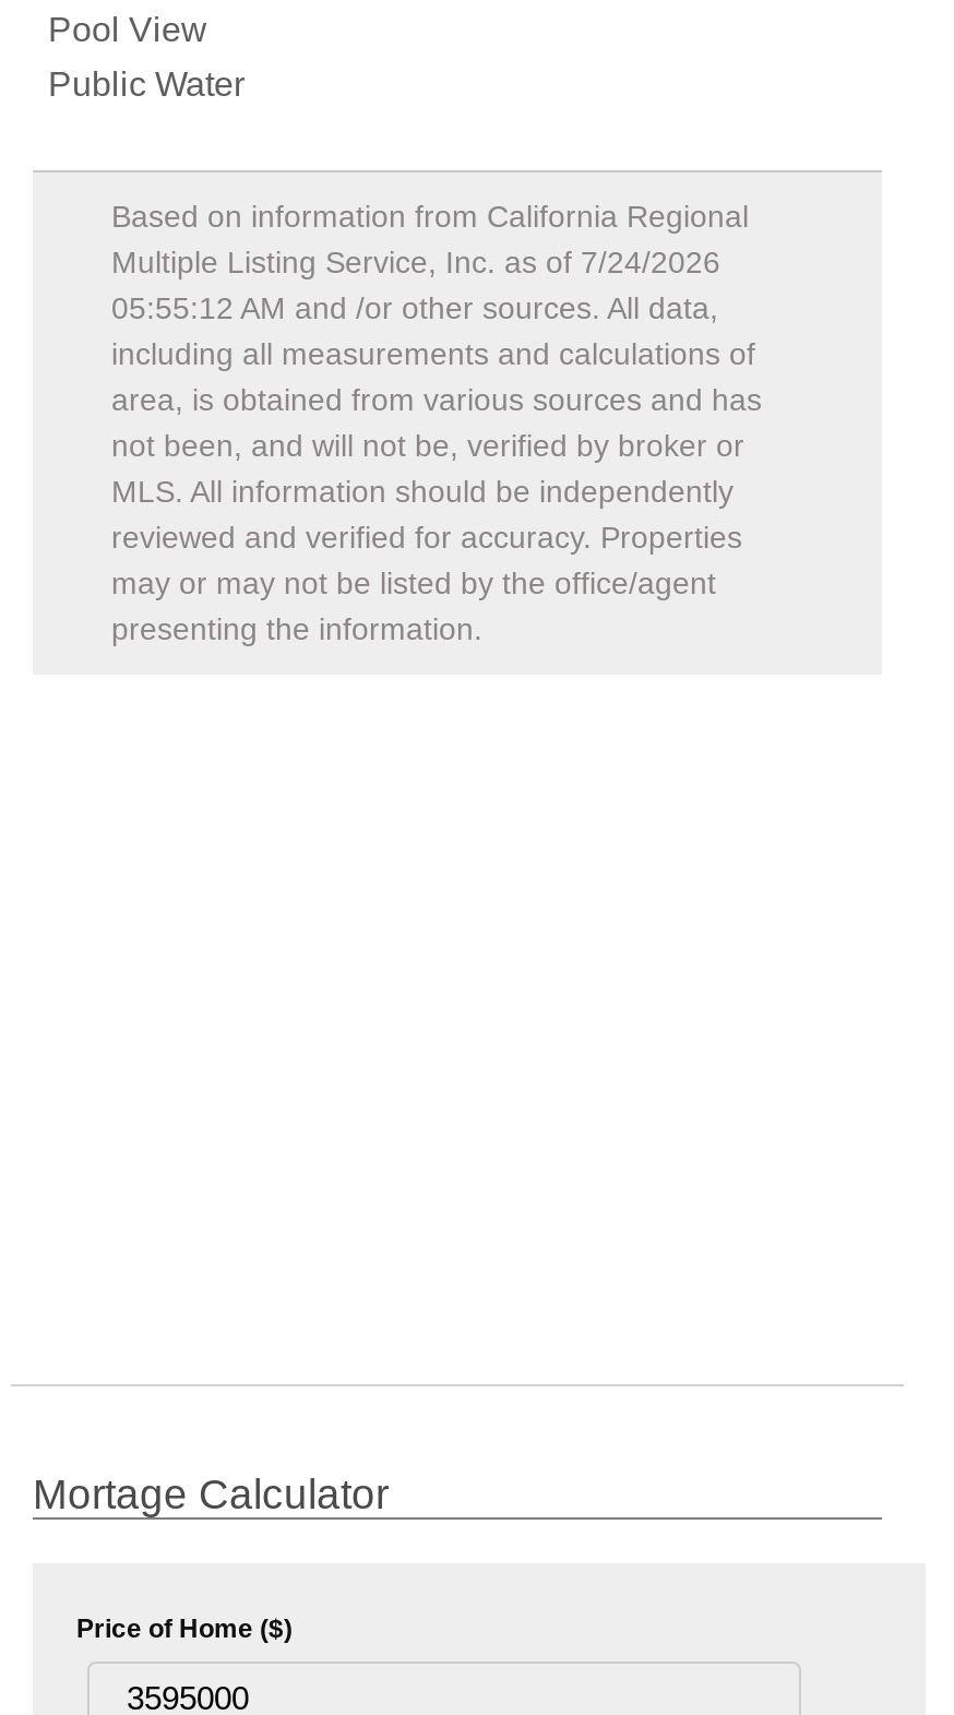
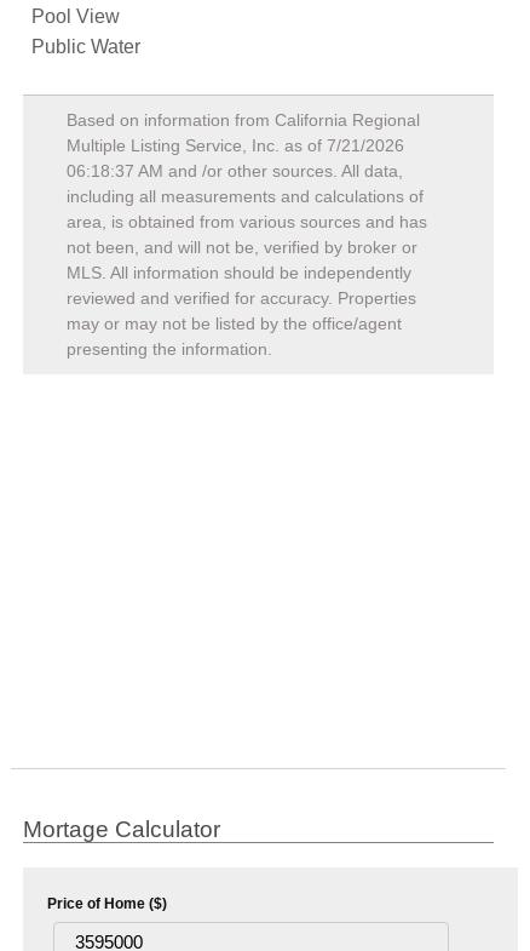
[111,244,720,279] Multiple Listing Service, Inc. as of 7/24/2026 -> [67,136,404,155] Multiple Listing Service, Inc. as of 7/21/2026
[111,290,718,325] 05:55:12 AM and /or other sources. All data, -> [67,161,403,180] 06:18:37 AM and /or other sources. All data,

